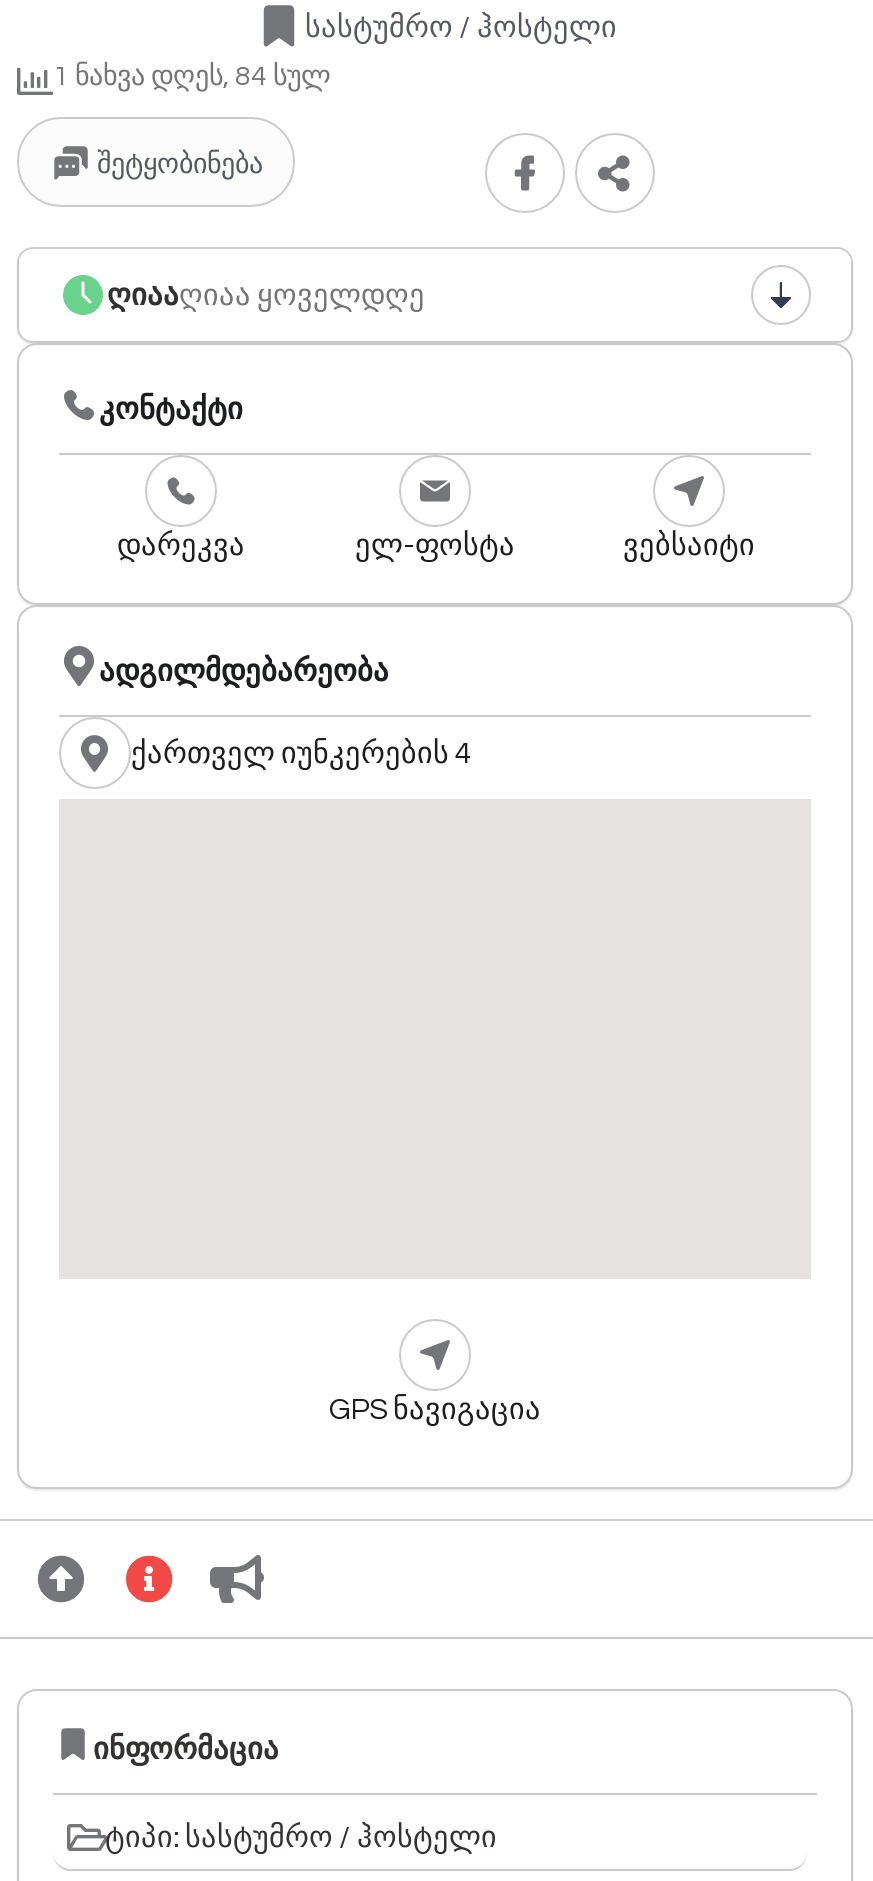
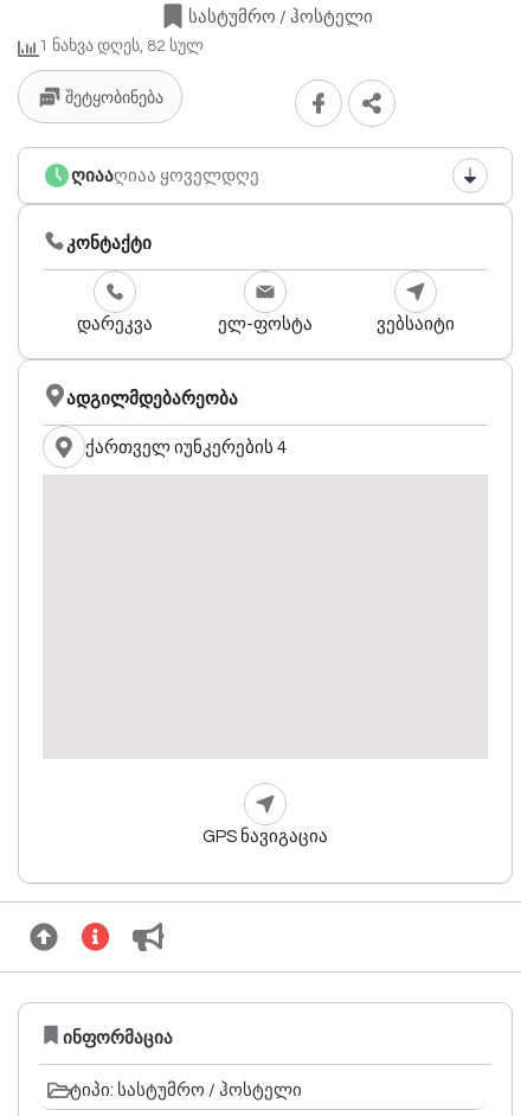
[53,63,331,91] 1 ნახვა დღეს, 84 სულ -> [39,38,204,55] 1 ნახვა დღეს, 82 სულ

